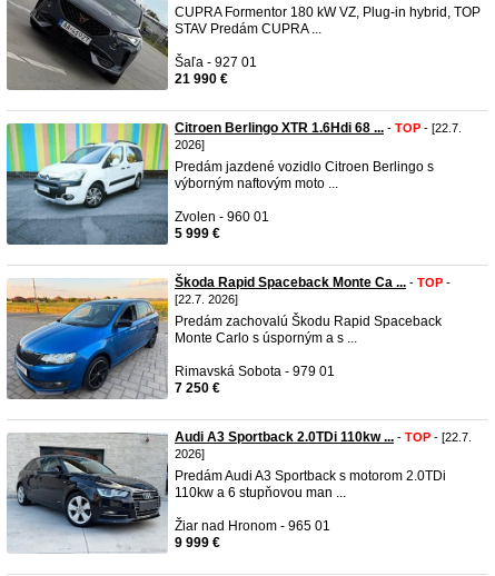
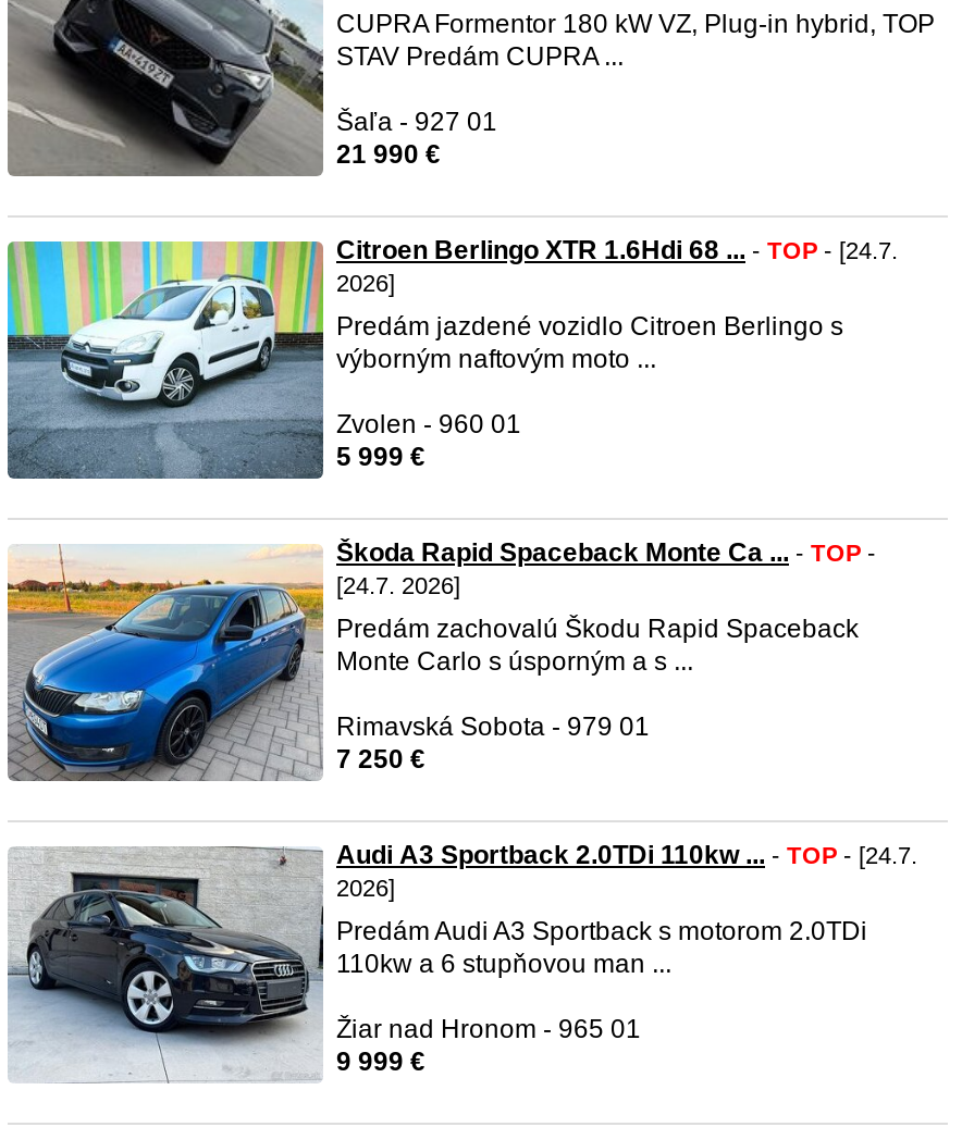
[175,120,462,136] Citroen Berlingo XTR 1.6Hdi 68 ... - TOP - [22.7. -> [336,235,898,265] Citroen Berlingo XTR 1.6Hdi 68 ... - TOP - [24.7.
[175,292,238,306] [22.7. 2026] -> [336,572,460,598] [24.7. 2026]
[175,429,472,445] Audi A3 Sportback 2.0TDi 110kw ... - TOP - [22.7. -> [336,840,917,870] Audi A3 Sportback 2.0TDi 110kw ... - TOP - [24.7.

